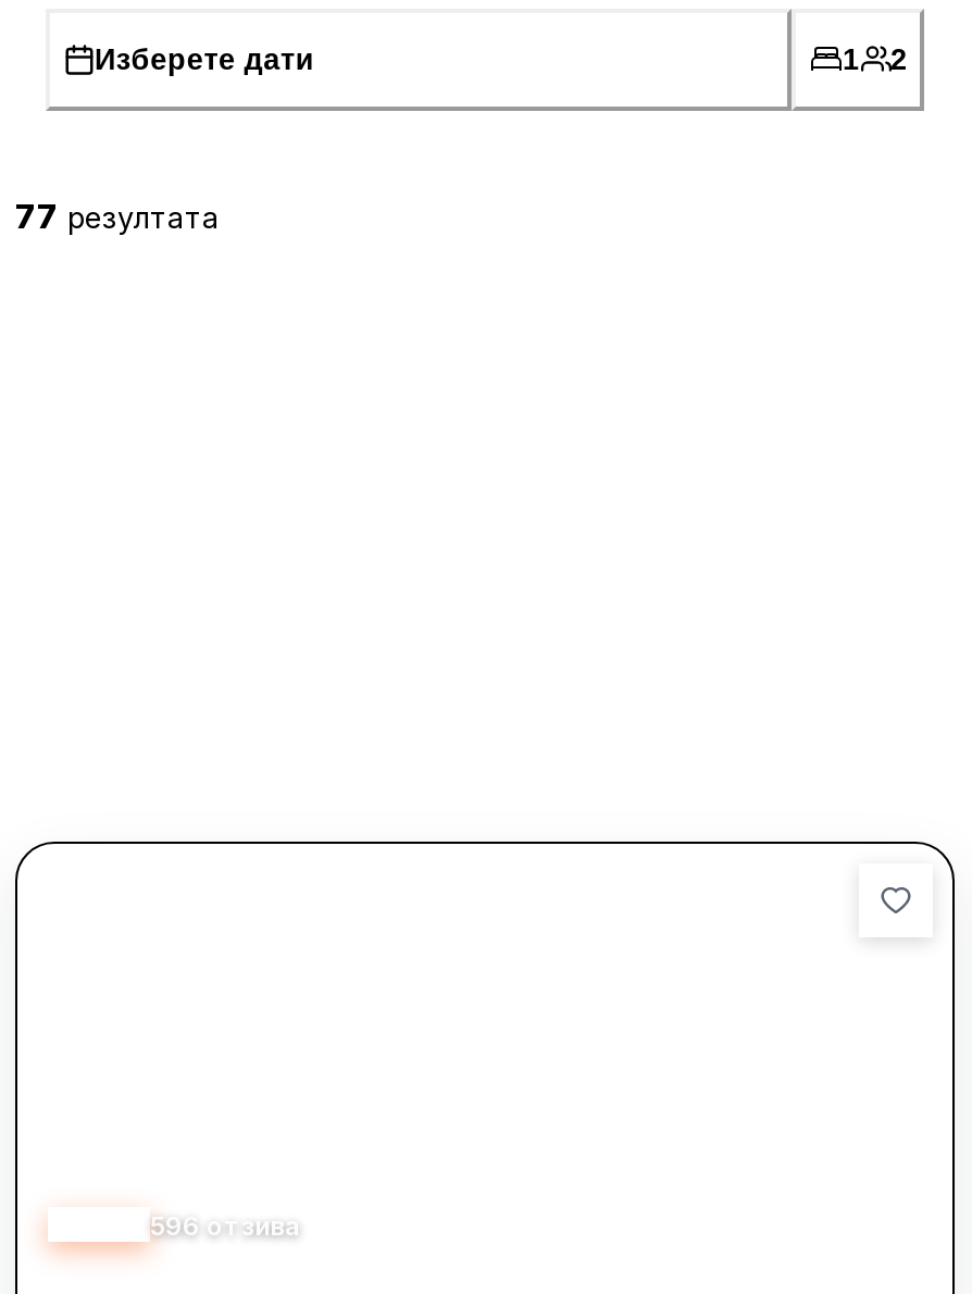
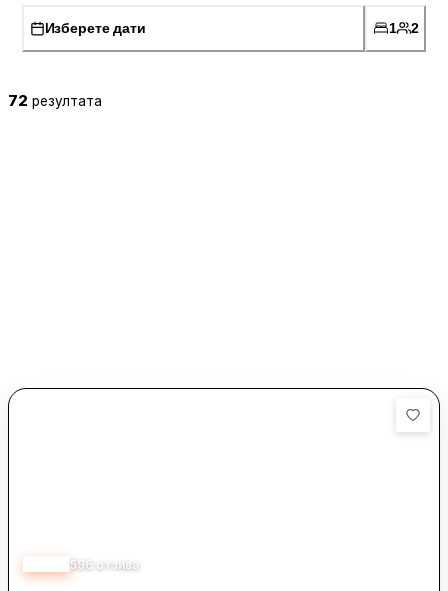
[15,196,220,237] 77 резултата -> [8,91,102,110] 72 резултата

